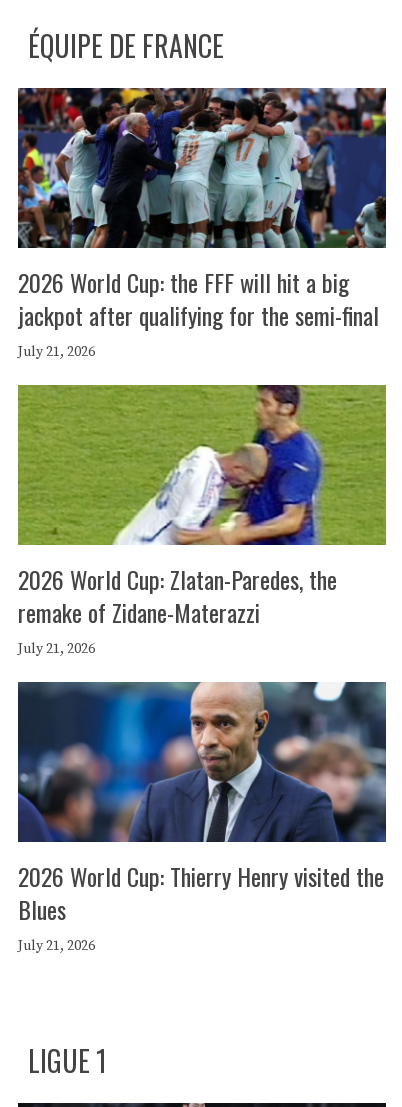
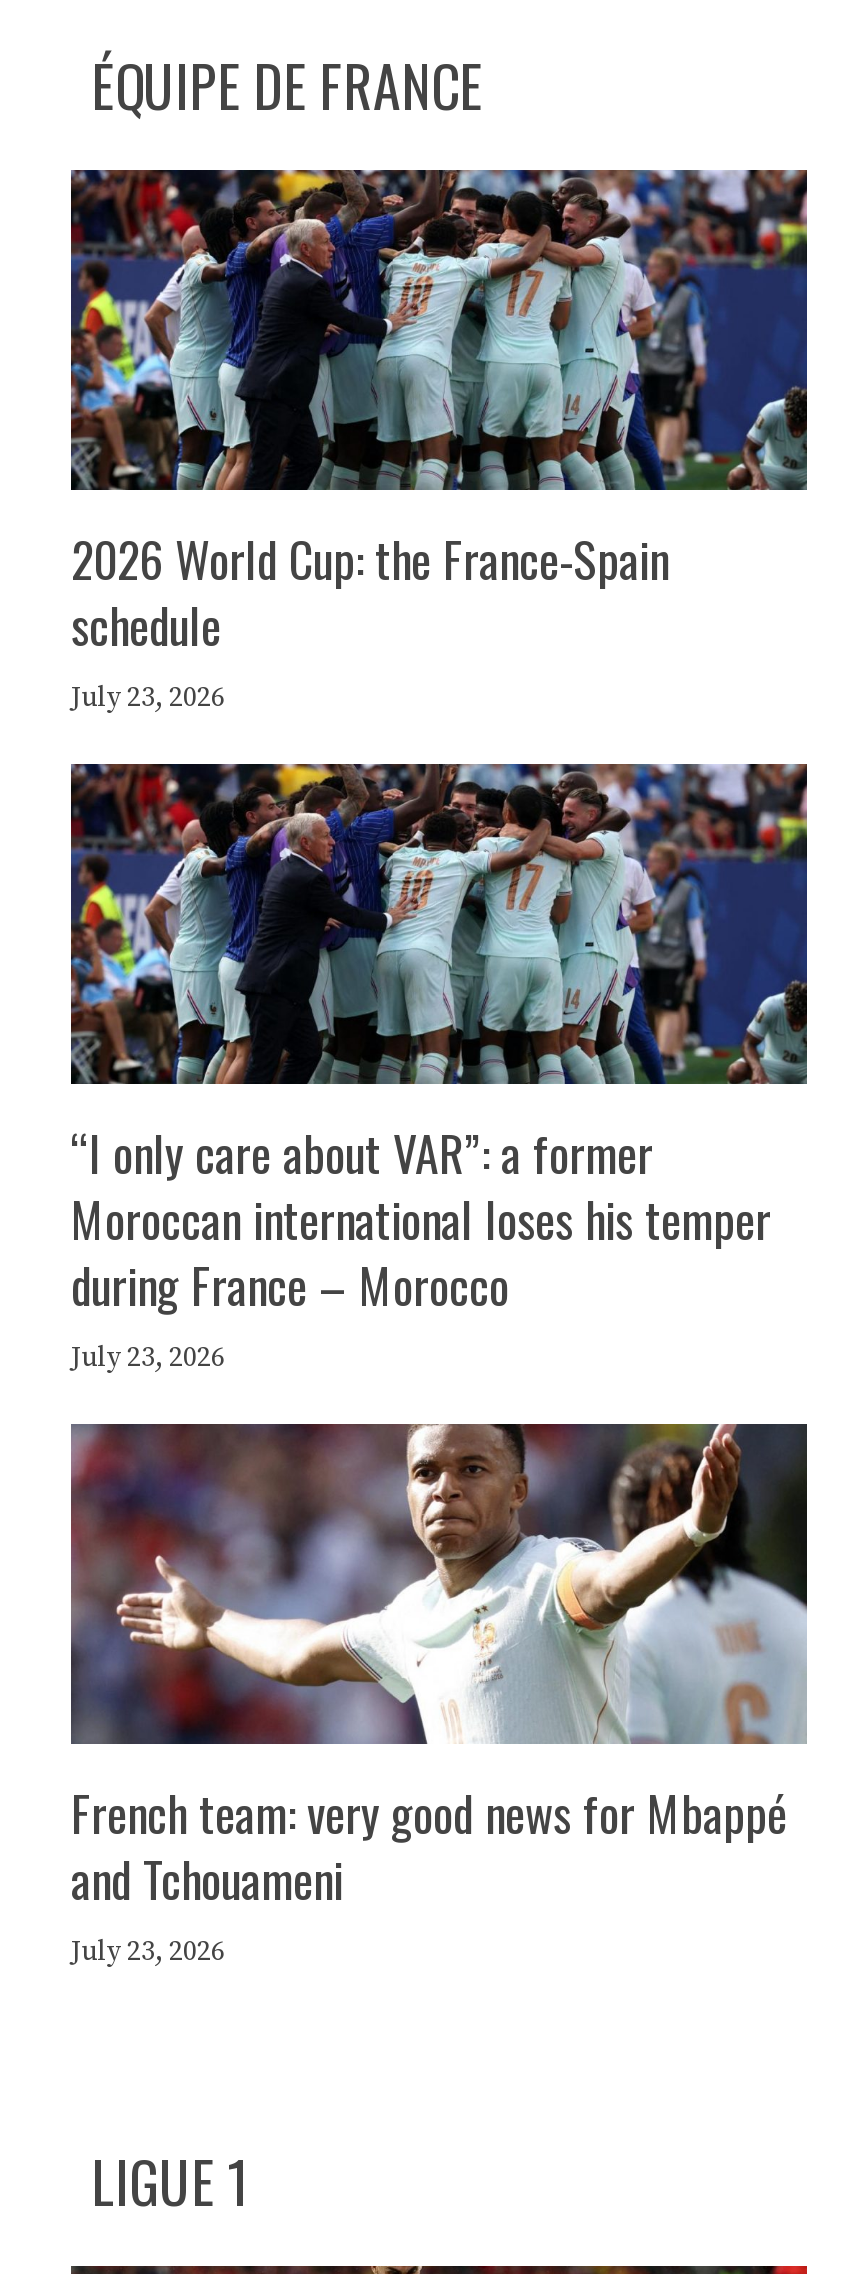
[18,264,379,361] 2026 World Cup: the FFF will hit a big | jackpot after qualifying for the semi-final | July 21, 2026 -> [71,522,669,716] 2026 World Cup: the France-Spain | schedule | July 23, 2026
[17,384,387,658] [image] | 2026 World Cup: Zlatan-Paredes, the | remake of Zidane-Materazzi | July 21, 2026 -> [69,762,809,1376] [image] | “I only care about VAR”: a former | Moroccan international loses his temper | during France – Morocco | July 23, 2026
[17,681,387,843] [image] -> [69,1422,807,1694] [image]
[18,858,384,955] 2026 World Cup: Thierry Henry visited the | Blues | July 21, 2026 -> [71,1776,787,1970] French team: very good news for Mbappé | and Tchouameni | July 23, 2026

